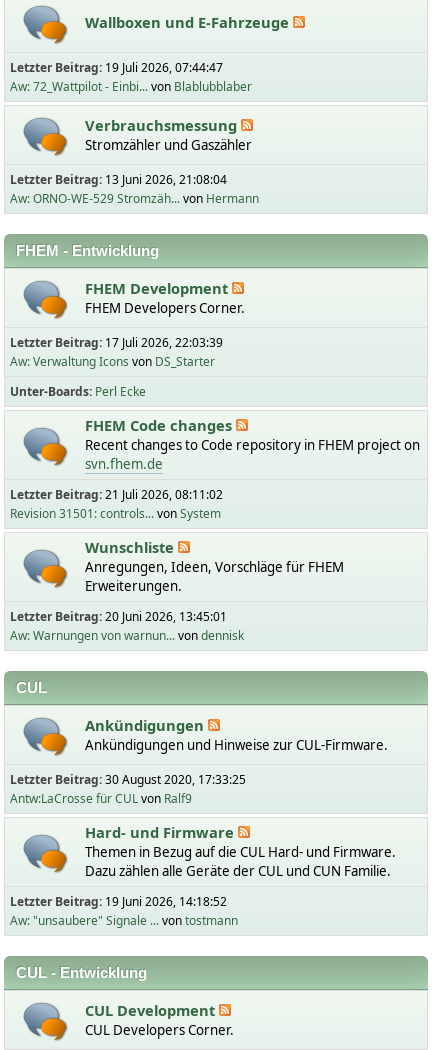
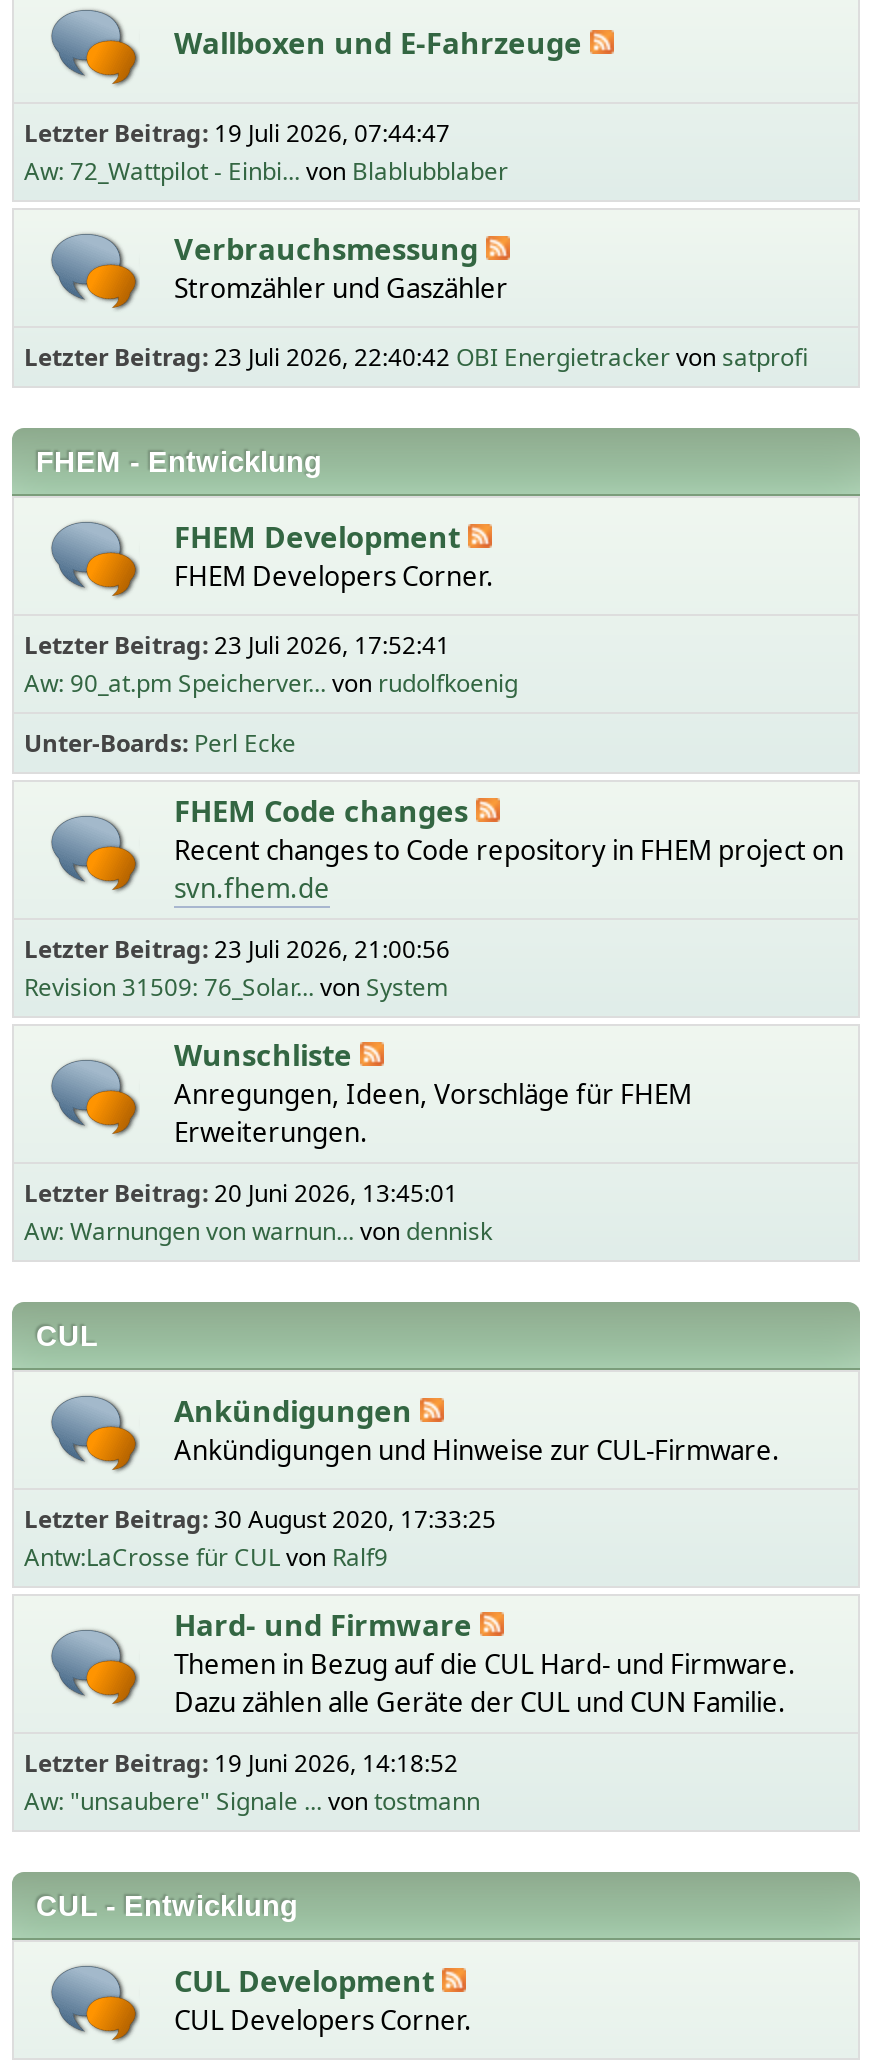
[10,171,259,207] Letzter Beitrag: 13 Juni 2026, 21:08:04 | Aw: ORNO-WE-529 Stromzäh... von Hermann -> [24,340,808,374] Letzter Beitrag: 23 Juli 2026, 22:40:42 OBI Energietracker von satprofi
[10,334,223,351] Letzter Beitrag: 17 Juli 2026, 22:03:39 -> [24,628,450,662] Letzter Beitrag: 23 Juli 2026, 17:52:41
[10,353,215,370] Aw: Verwaltung Icons von DS_Starter -> [24,666,518,700] Aw: 90_at.pm Speicherver... von rudolfkoenig
[10,486,223,503] Letzter Beitrag: 21 Juli 2026, 08:11:02 -> [24,932,450,966] Letzter Beitrag: 23 Juli 2026, 21:00:56
[10,505,221,522] Revision 31501: controls... von System -> [24,970,448,1004] Revision 31509: 76_Solar... von System

